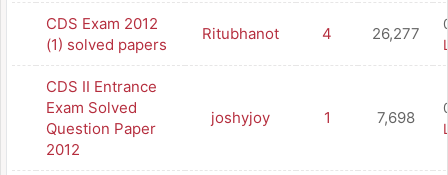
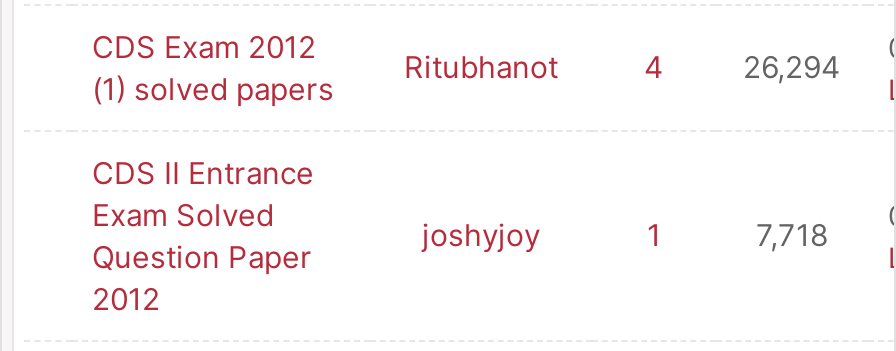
[371,24,419,43] 26,277 -> [743,48,841,86] 26,294
[376,108,414,127] 7,698 -> [756,216,828,254] 7,718

